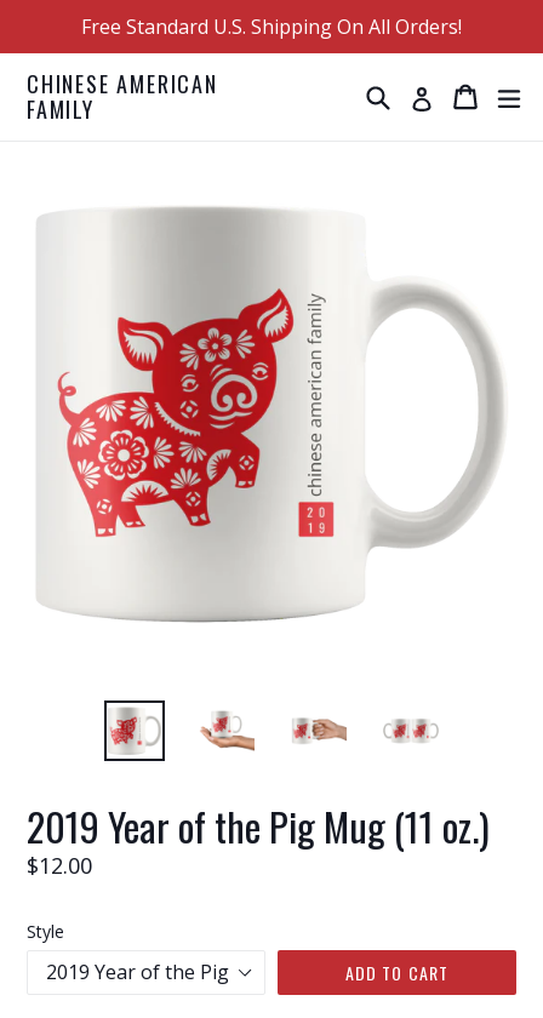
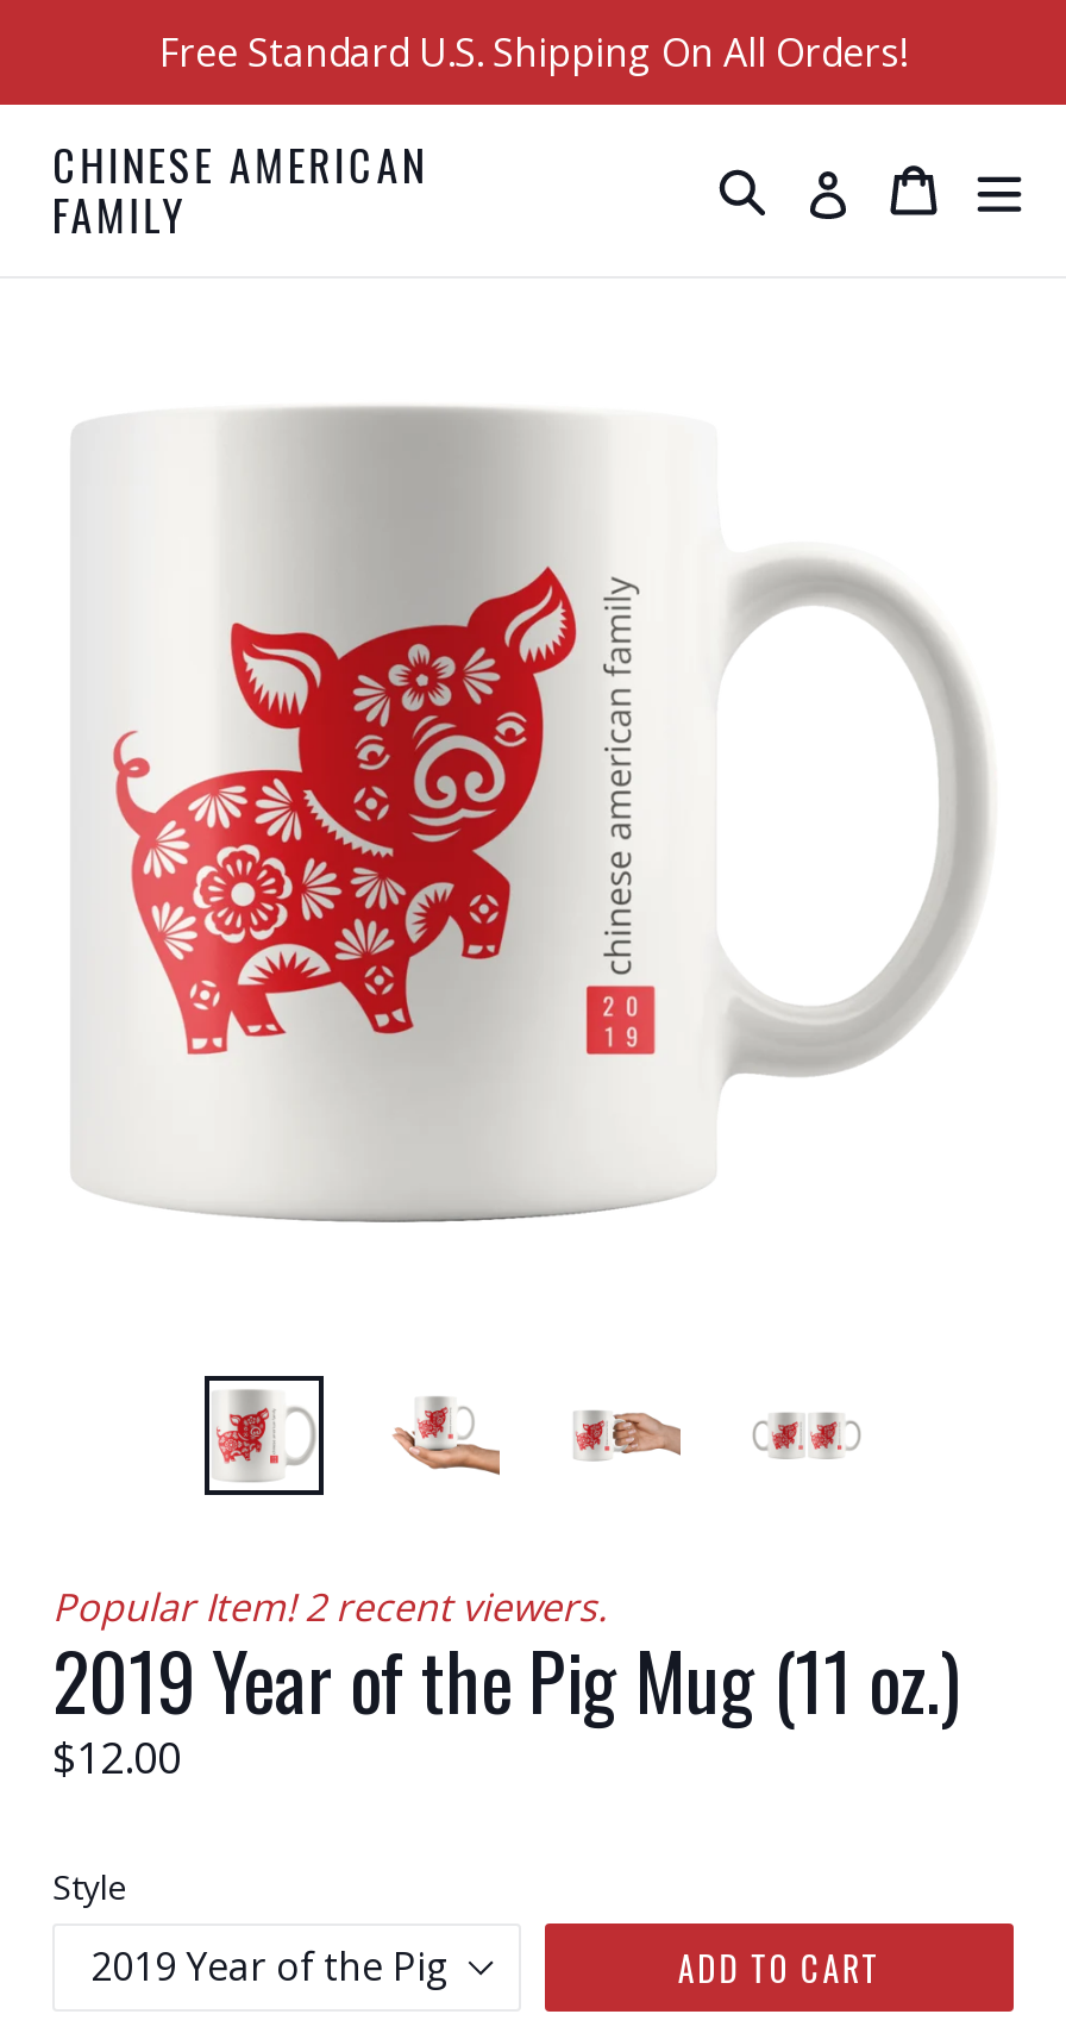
none -> [52,1581,607,1633] Popular Item! 2 recent viewers.

